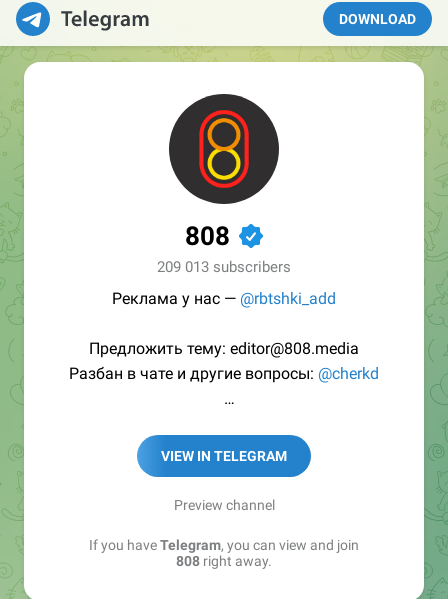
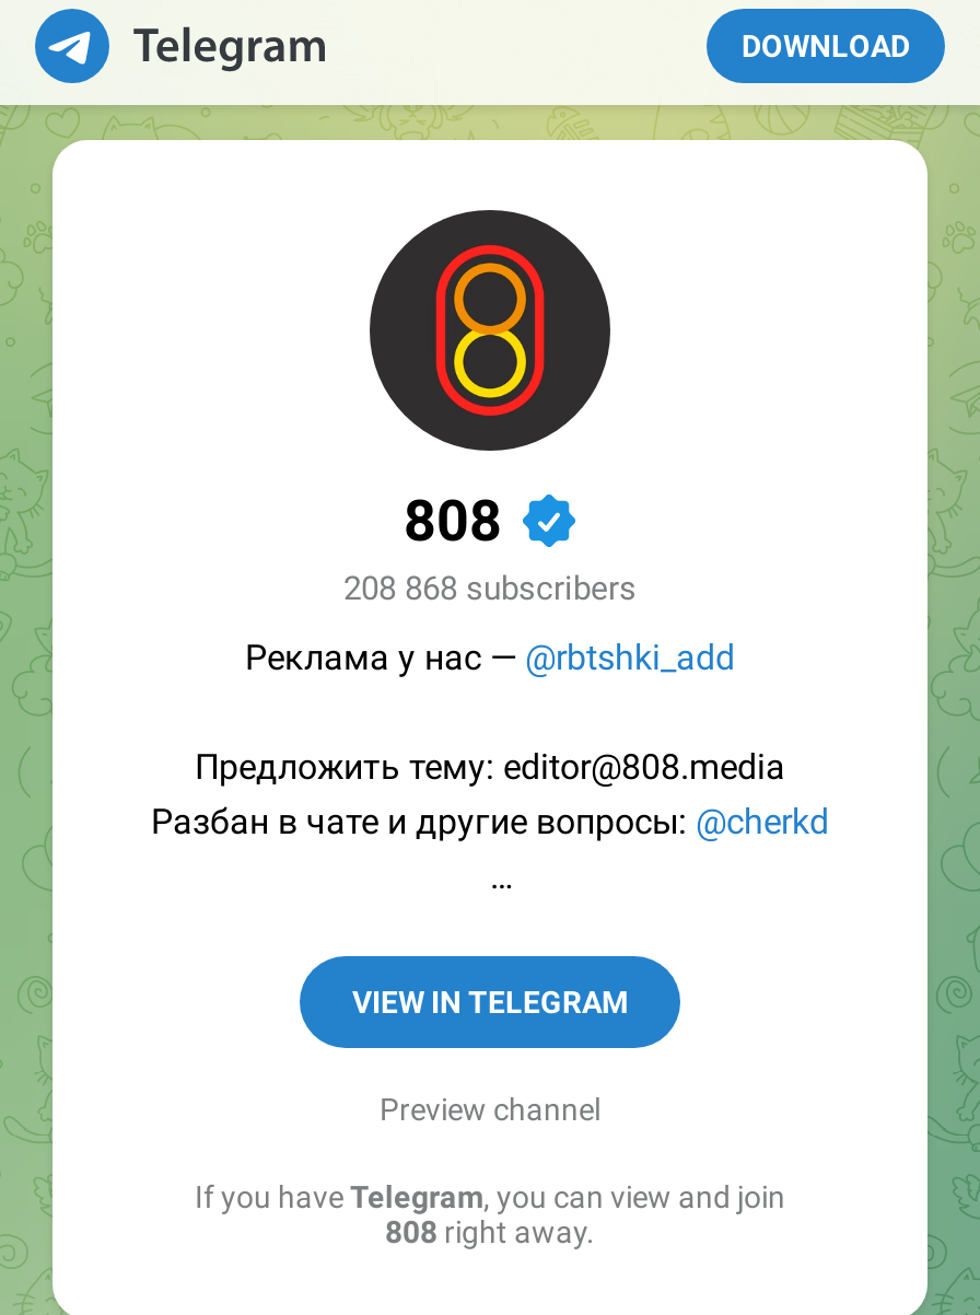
[157,258,291,276] 209 013 subscribers -> [343,569,637,608] 208 868 subscribers

